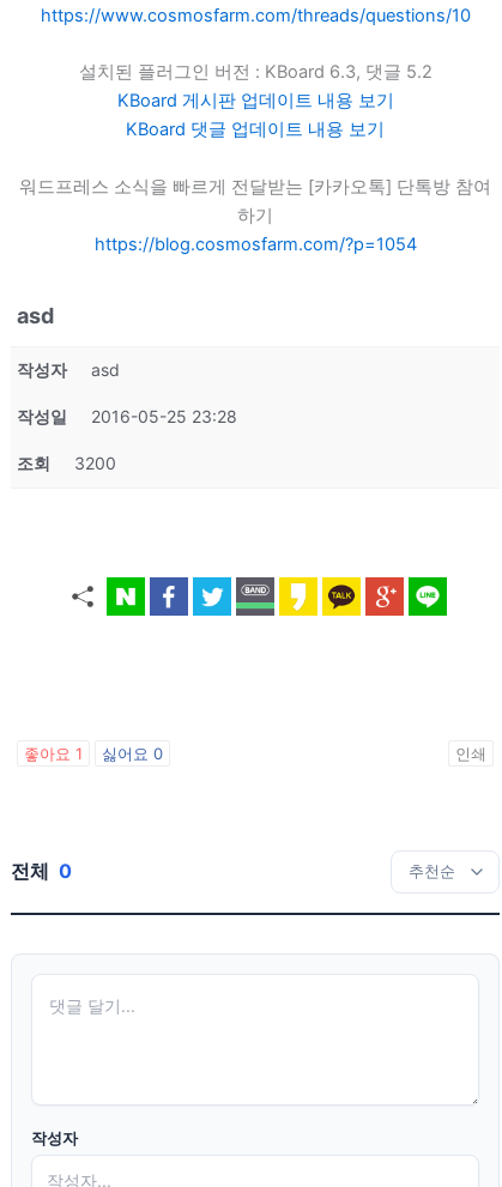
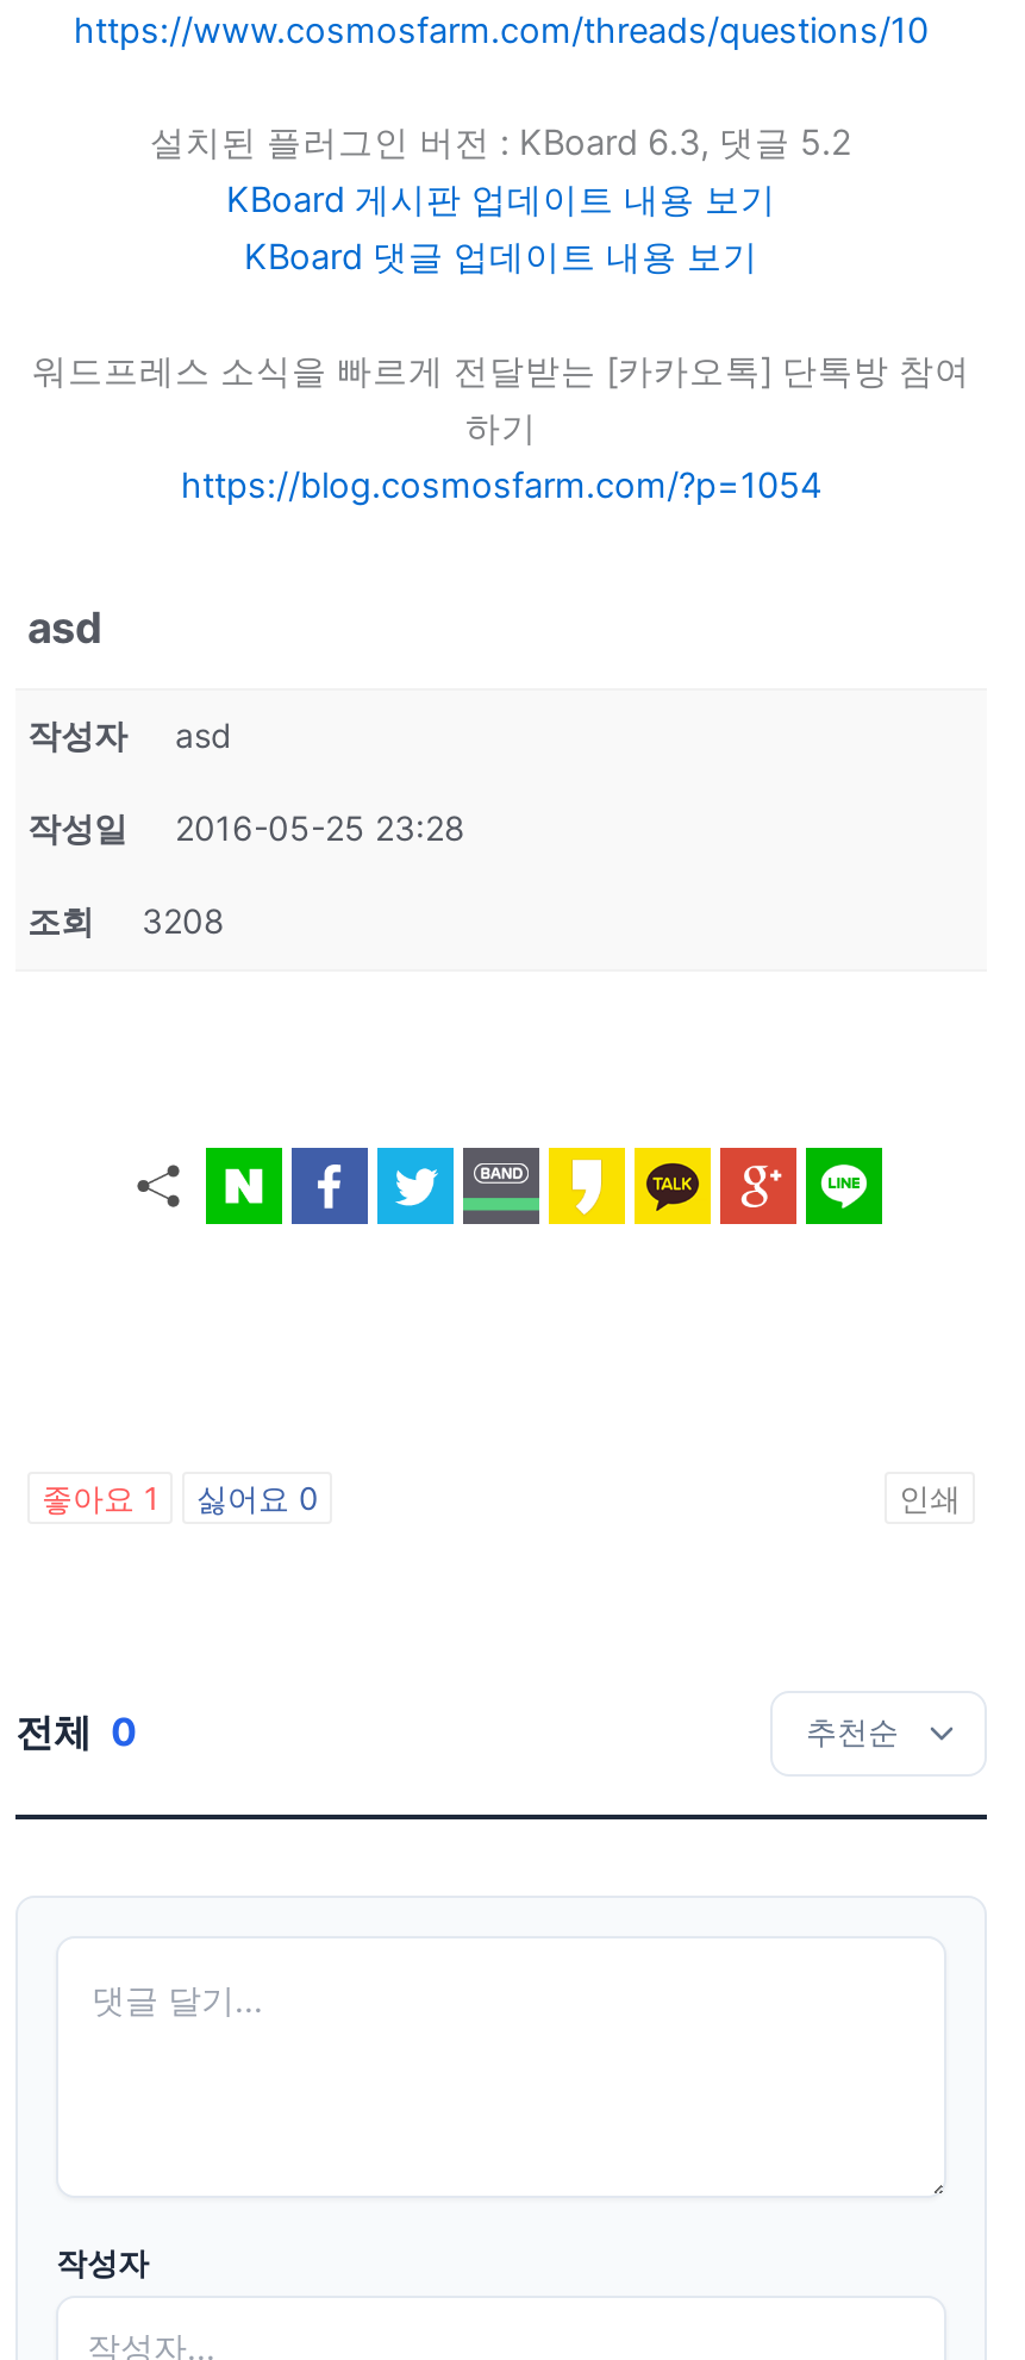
[17,453,116,473] 조회 3200 -> [27,900,225,940] 조회 3208

